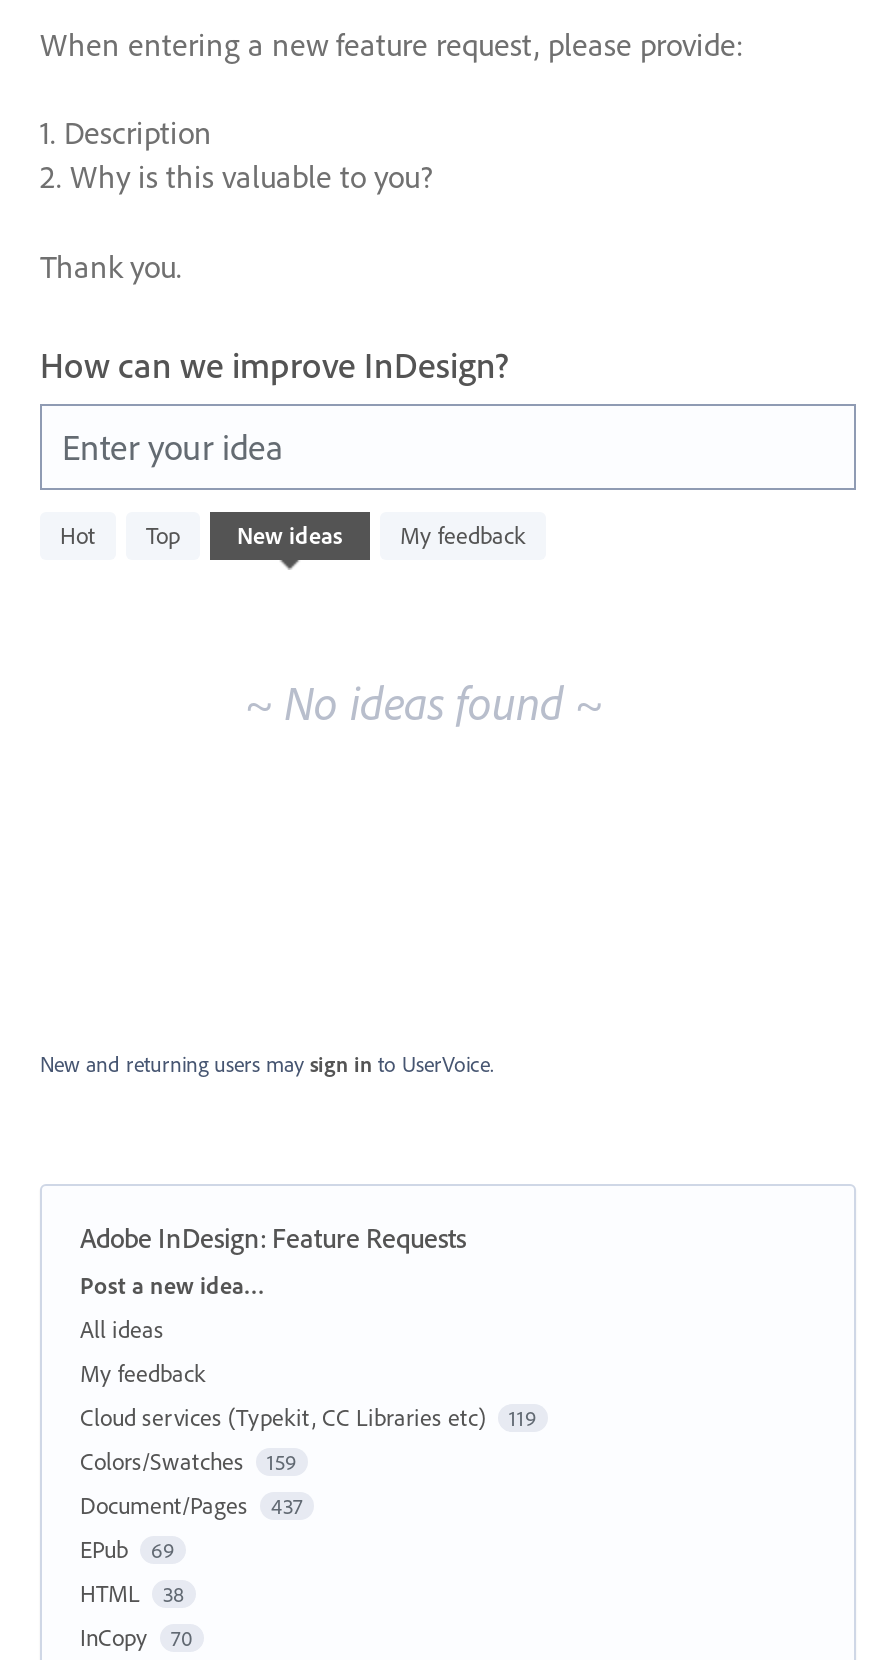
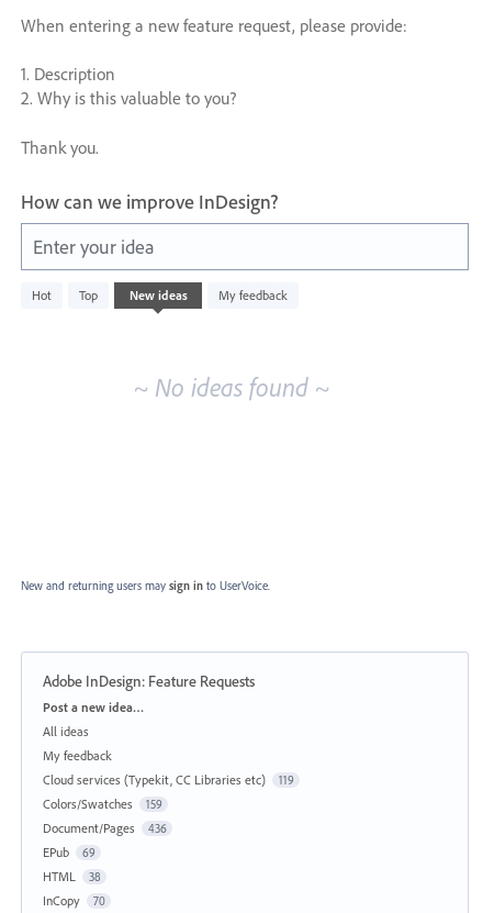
[80,1490,303,1520] Document/Pages 437 -> [43,819,166,836] Document/Pages 436

